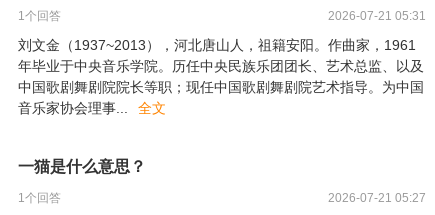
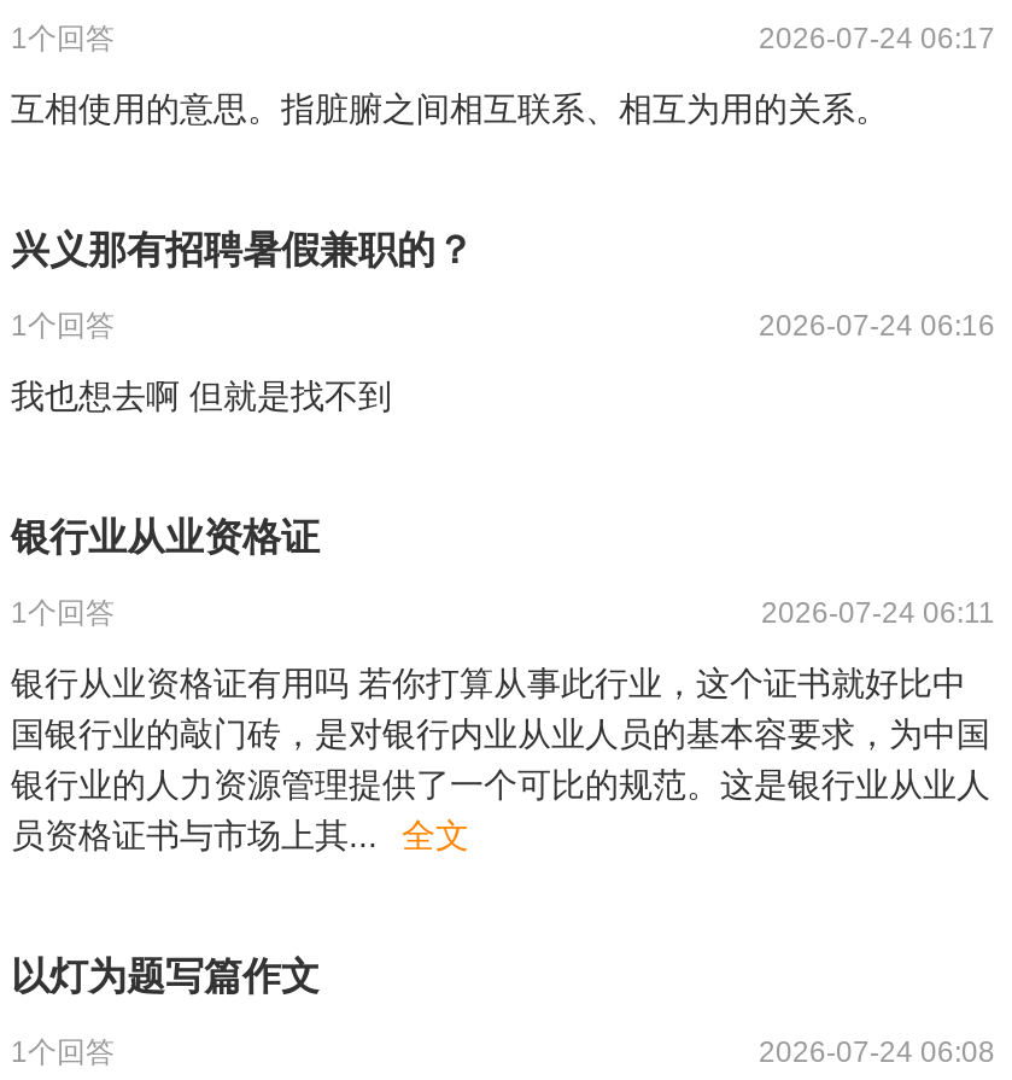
[18,9,426,116] 2026-07-21 05:31 | 刘文金（1937~2013），河北唐山人，祖籍安阳。作曲家，1961 | 年毕业于中央音乐学院。历任中央民族乐团团长、艺术总监、以及 | 中国歌剧舞剧院院长等职；现任中国歌剧舞剧院艺术指导。为中国 | 音乐家协会理事... -> [11,22,995,854] 2026-07-24 06:17 | 互相使用的意思。指脏腑之间相互联系、相互为用的关系。 | 兴义那有招聘暑假兼职的？ | 1个回答 | 2026-07-24 06:16 | 我也想去啊 但就是找不到 | 银行业从业资格证 | 1个回答 | 2026-07-24 06:11 | 银行从业资格证有用吗 若你打算从事此行业，这个证书就好比中 | 国银行业的敲门砖，是对银行内业从业人员的基本容要求，为中国 | 银行业的人力资源管理提供了一个可比的规范。这是银行业从业人 | 员资格证书与市场上其...
[18,158,146,175] 一猫是什么意思？ -> [11,956,320,997] 以灯为题写篇作文
[328,191,426,205] 2026-07-21 05:27 -> [759,1035,995,1069] 2026-07-24 06:08

